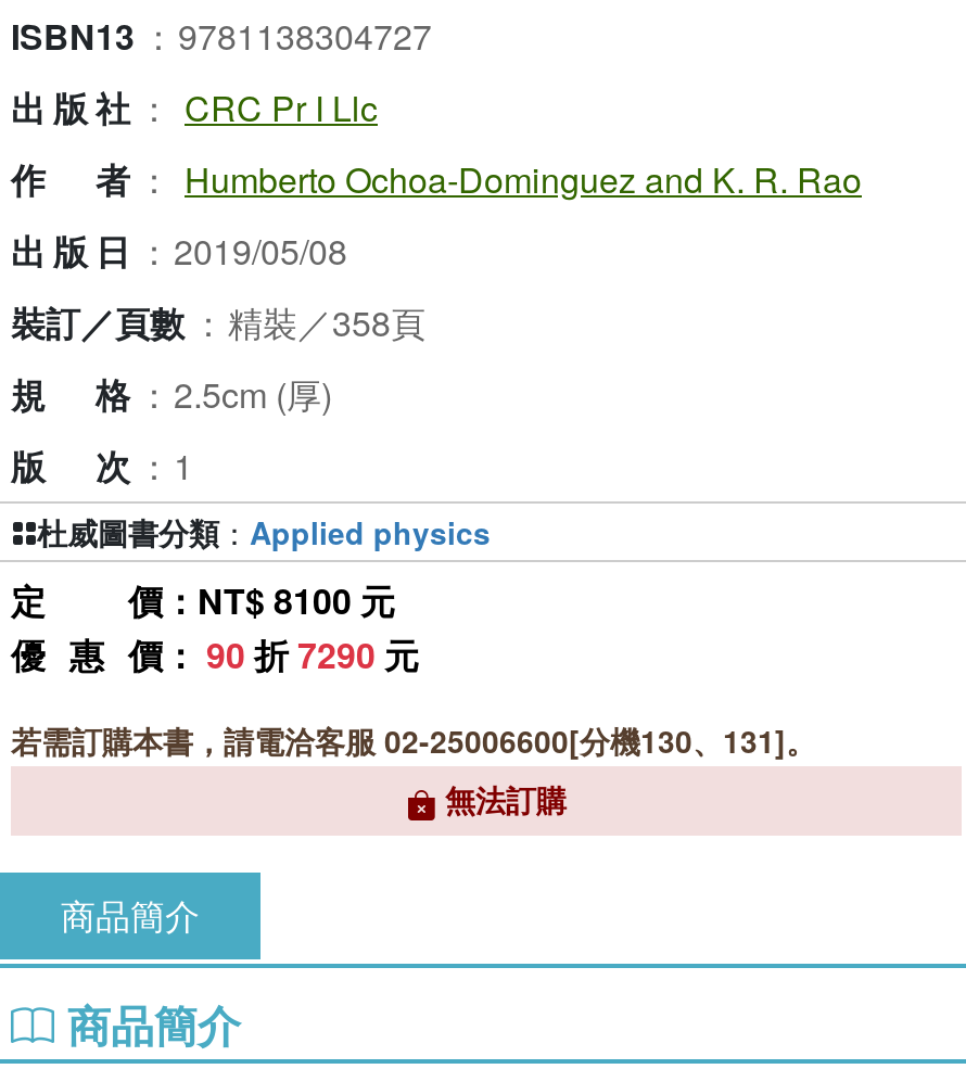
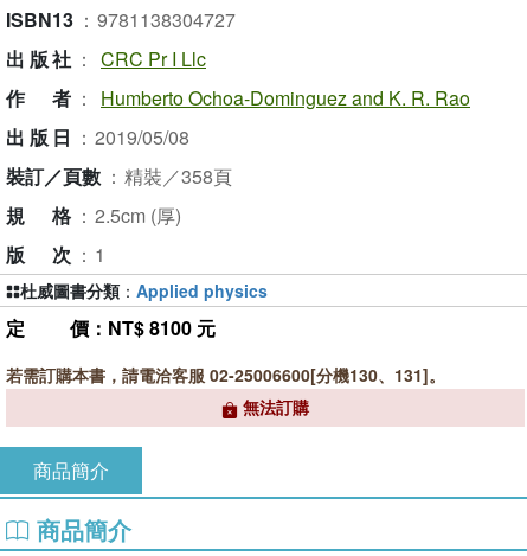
[11,629,419,679] 優惠價：90折7290元 -> none

